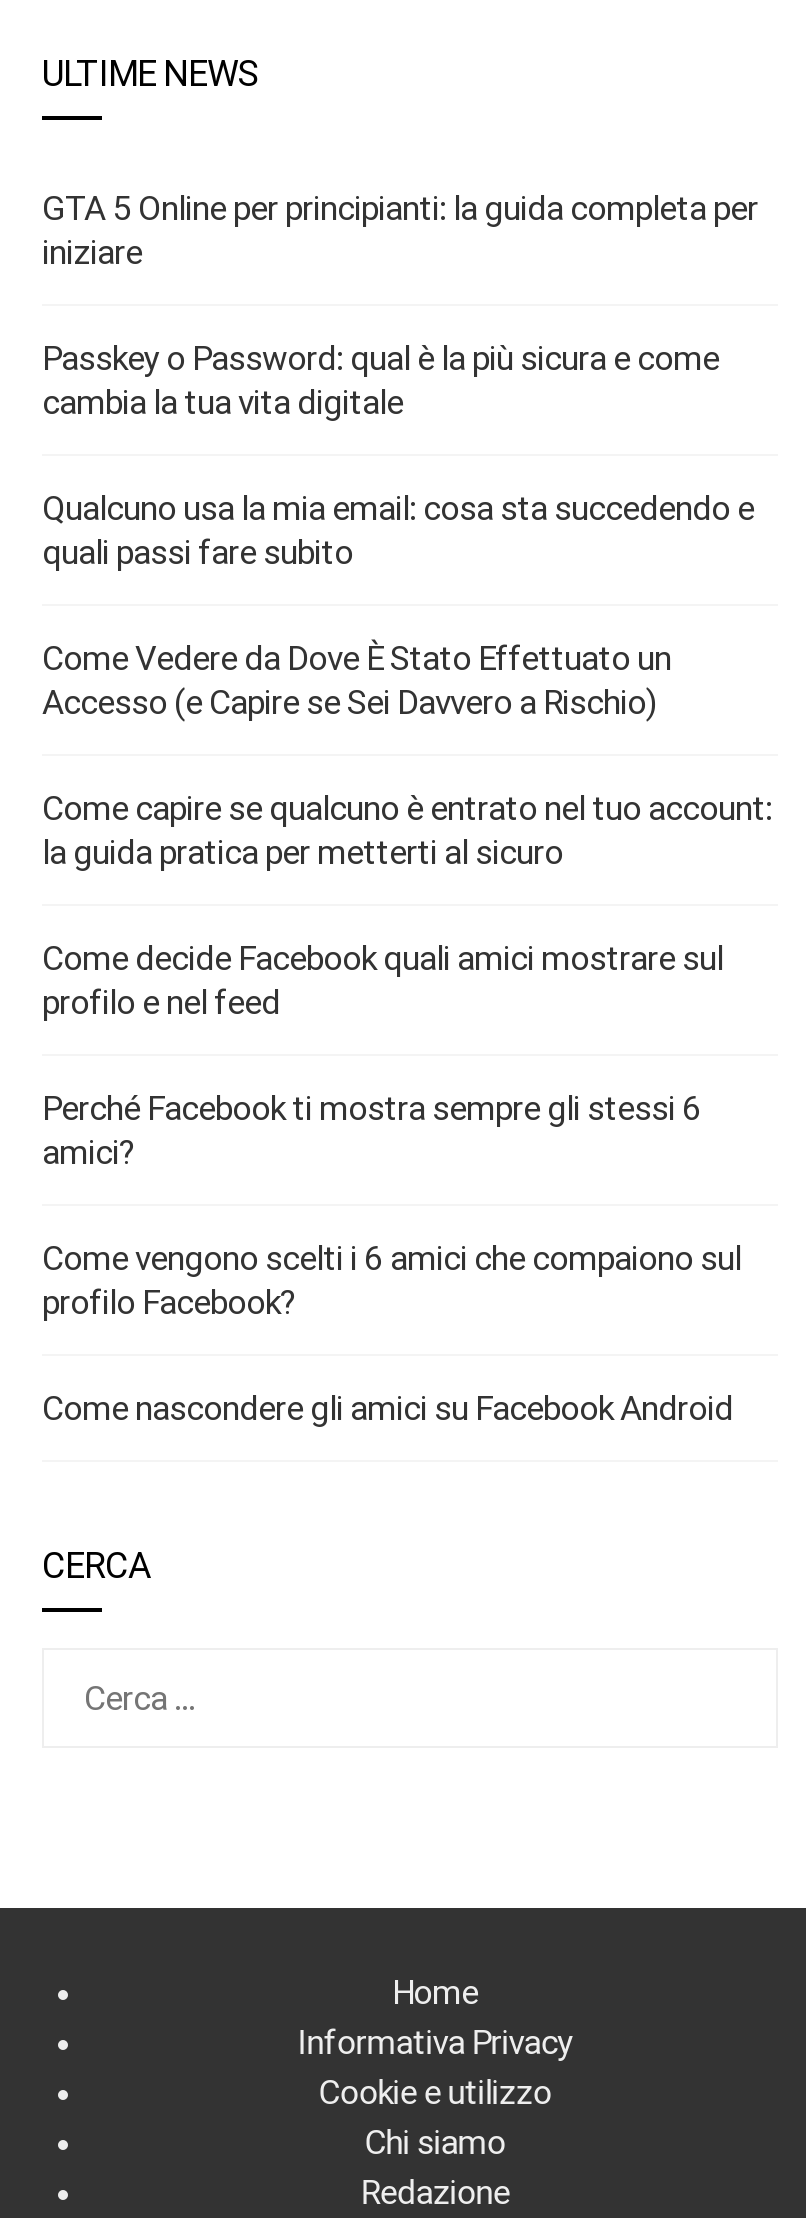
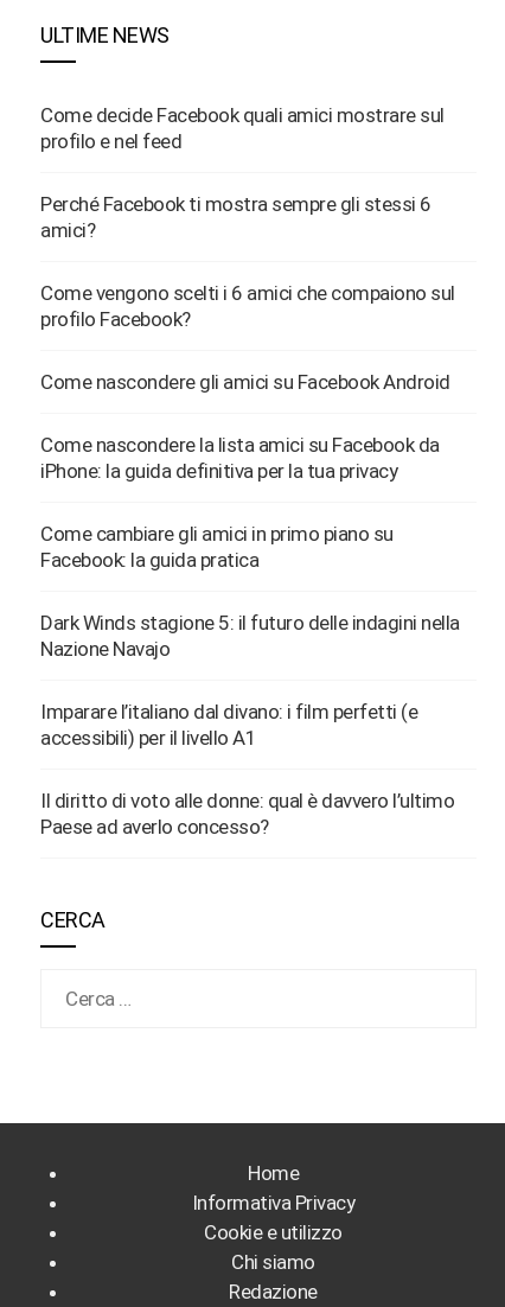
[42,188,772,872] GTA 5 Online per principianti: la guida completa per | iniziare | Passkey o Password: qual è la più sicura e come | cambia la tua vita digitale | Qualcuno usa la mia email: cosa sta succedendo e | quali passi fare subito | Come Vedere da Dove È Stato Effettuato un | Accesso (e Capire se Sei Davvero a Rischio) | Come capire se qualcuno è entrato nel tuo account: | la guida pratica per metterti al sicuro -> none
moved [42,938,741,1428] -> [40,103,455,394]: Come decide Facebook quali amici mostrare sul | profilo e nel feed | Perché Facebook ti mostra sempre gli stessi 6 | amici? | Come vengono scelti i 6 amici che compaiono sul | profilo Facebook? | Come nascondere gli amici su Facebook Android
none -> [40,433,459,839] Come nascondere la lista amici su Facebook da | iPhone: la guida definitiva per la tua privacy | Come cambiare gli amici in primo piano su | Facebook: la guida pratica | Dark Winds stagione 5: il futuro delle indagini nella | Nazione Navajo | Imparare l’italiano dal divano: i film perfetti (e | accessibili) per il livello A1 | Il diritto di voto alle donne: qual è davvero l’ultimo | Paese ad averlo concesso?

